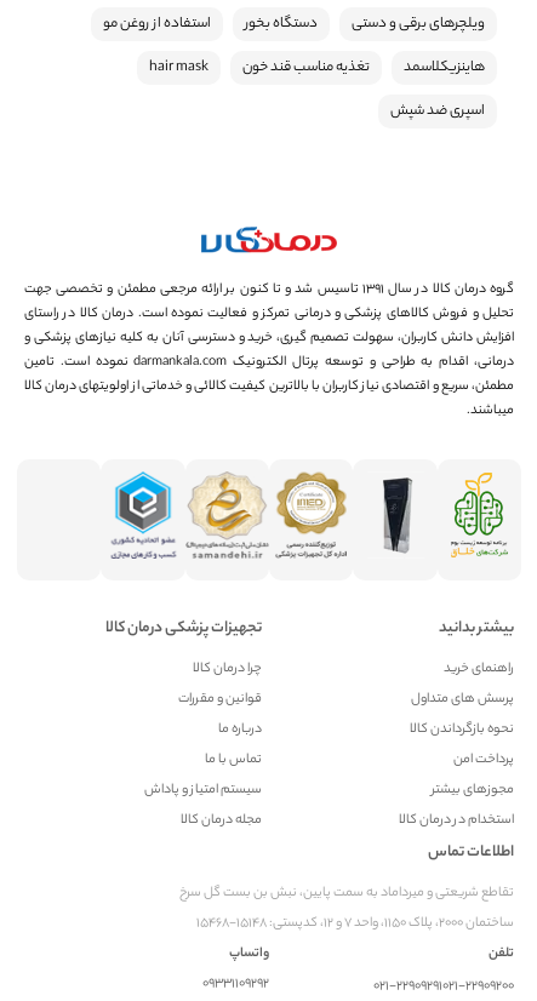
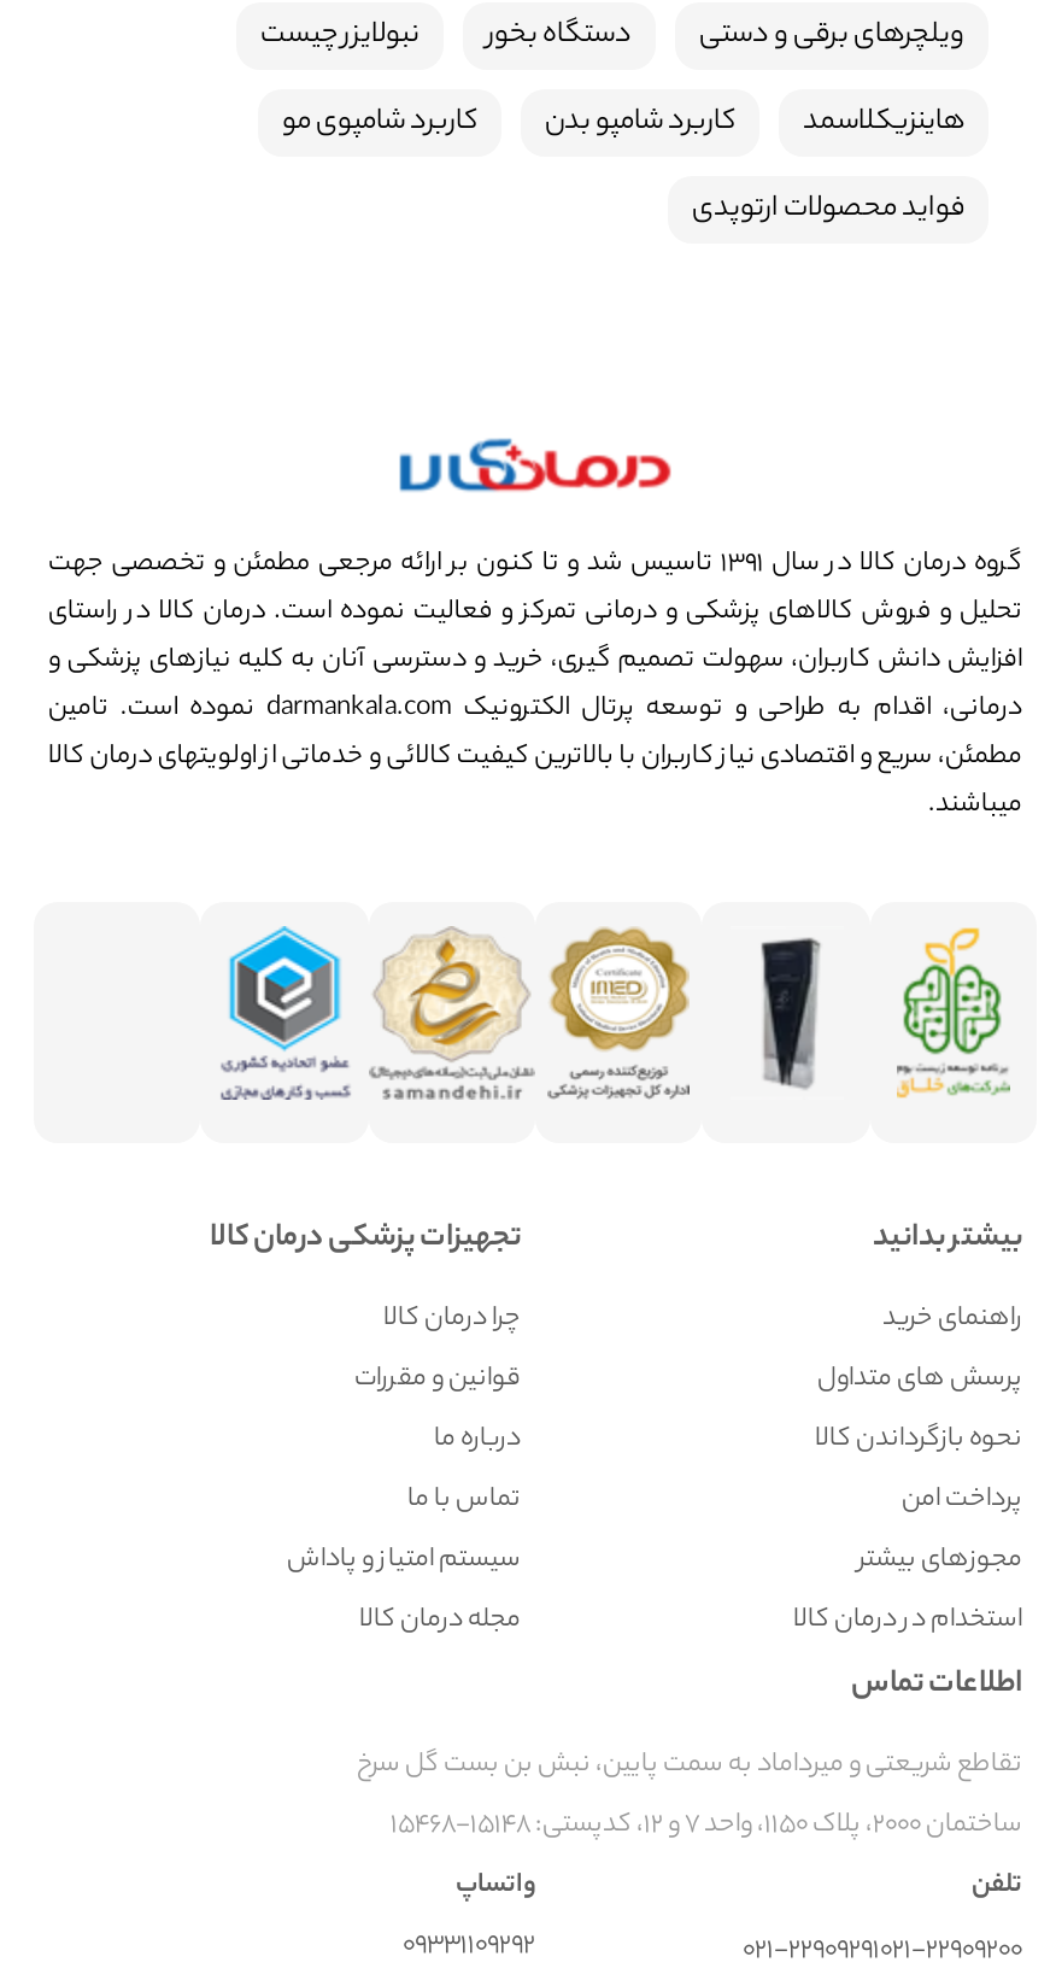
[103,12,211,36] استفاده از روغن مو -> [260,11,420,59] نبولایزر چیست
[149,55,370,79] تغذیه مناسب قند خون | hair mask -> [282,98,735,146] کاربرد شامپو بدن | کاربرد شامپوی مو
[390,99,485,123] اسپری ضد شپش -> [692,184,964,233] فواید محصولات ارتوپدی

